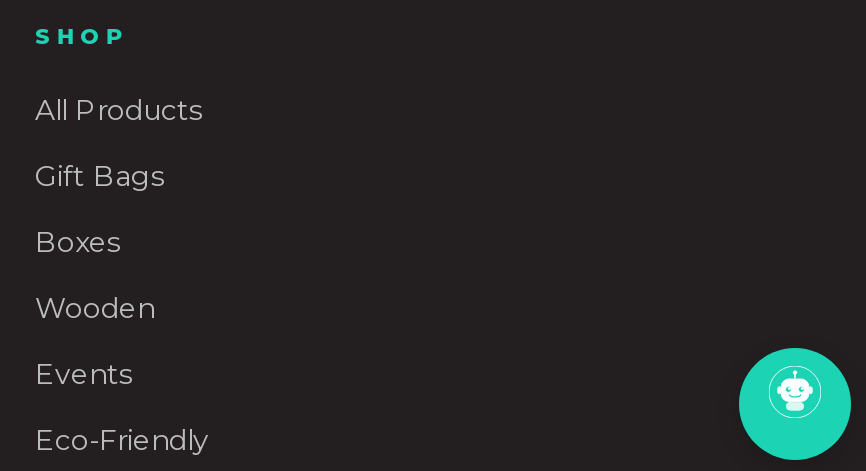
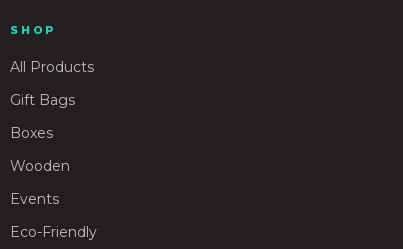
[737,346,853,462] [image] -> none

